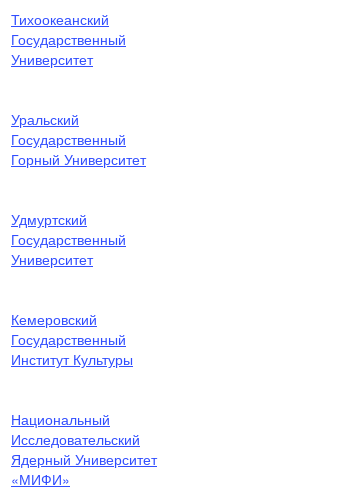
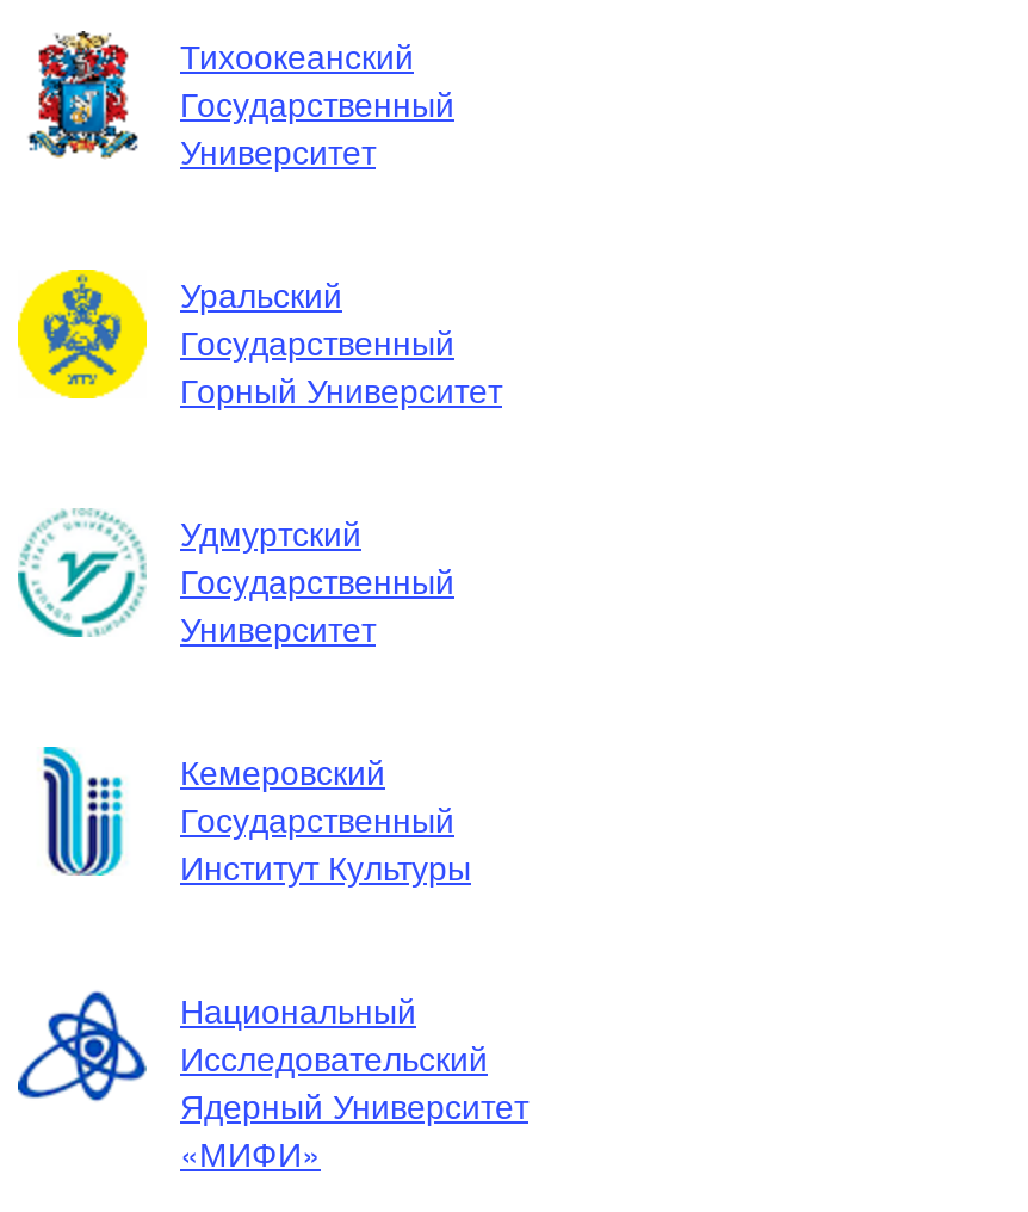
none -> [27,29,140,160] [image]
none -> [16,267,149,401] [image]
none -> [16,508,149,639] [image]
none -> [39,744,125,878] [image]
none -> [16,988,149,1105] [image]

